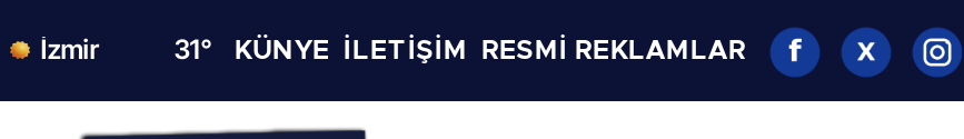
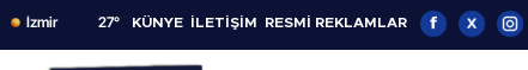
[174,32,745,65] 31° KÜNYE İLETİŞİM RESMİ REKLAMLAR -> [99,13,408,31] 27° KÜNYE İLETİŞİM RESMİ REKLAMLAR

